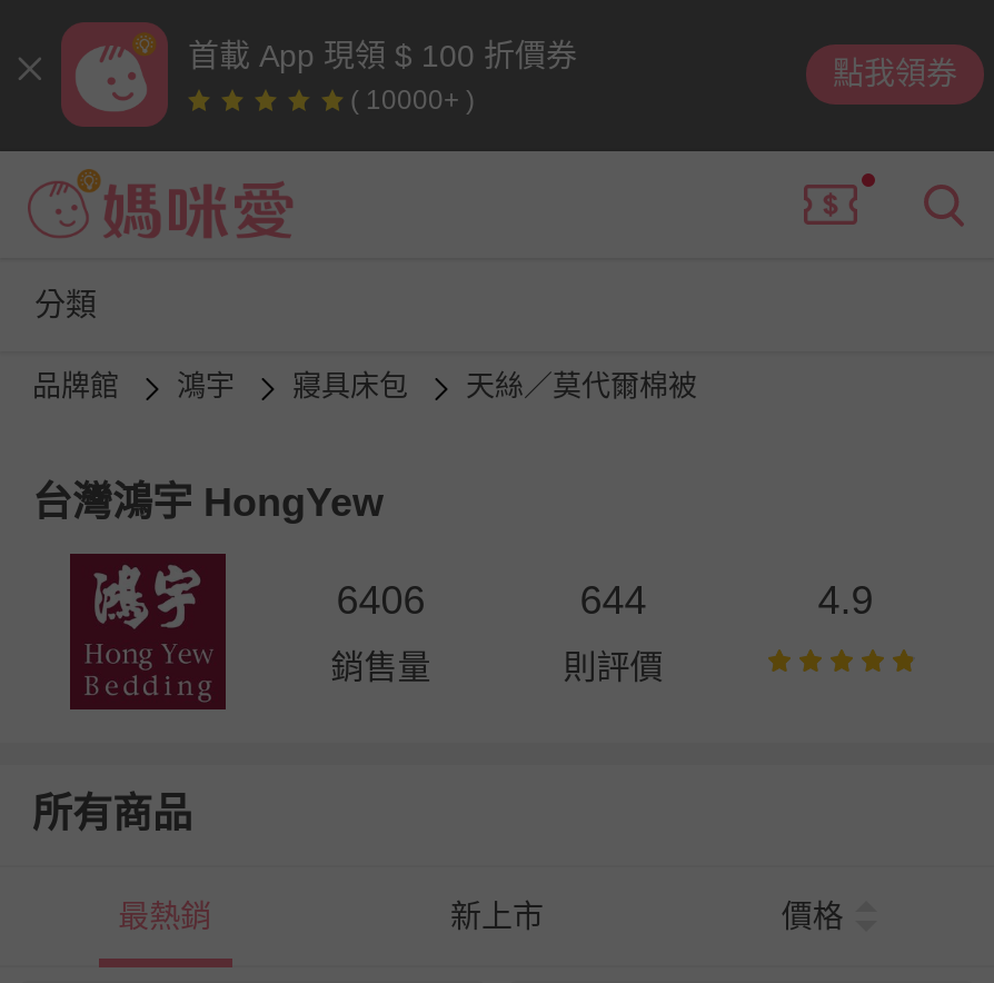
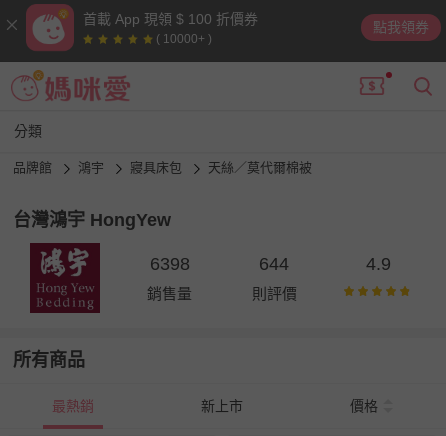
[336,578,425,623] 6406 -> [150,254,190,274] 6398

